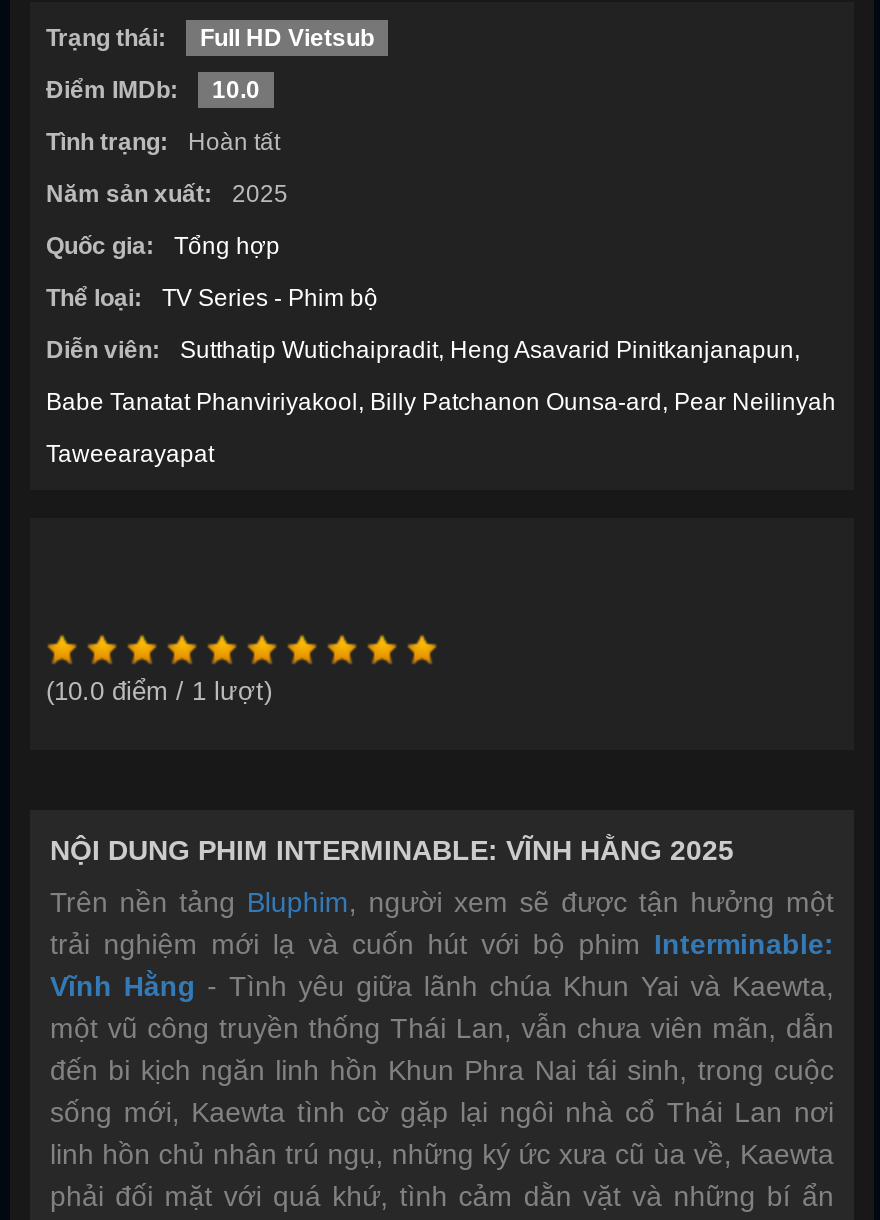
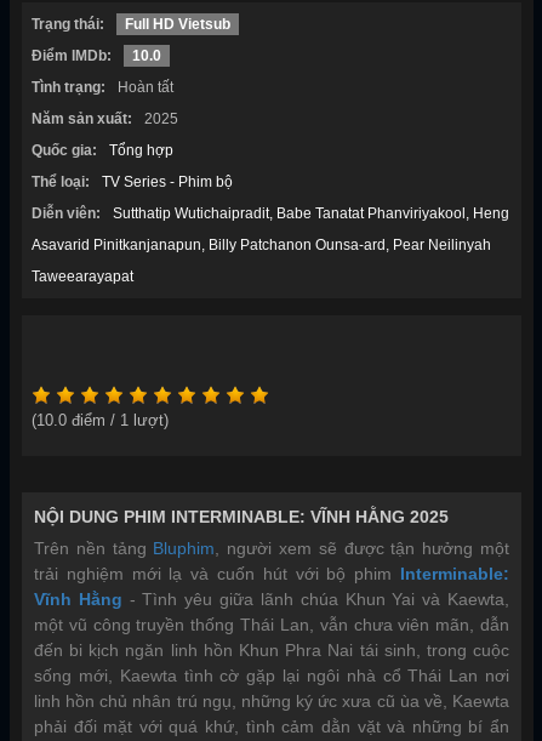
[180,336,794,364] Sutthatip Wutichaipradit Heng Asavarid Pinitkanjanapun -> [113,205,509,222] Sutthatip Wutichaipradit Babe Tanatat Phanviriyakool Heng
[46,388,836,416] Babe Tanatat Phanviriyakool Billy Patchanon Ounsa-ard Pear Neilinyah -> [32,237,491,254] Asavarid Pinitkanjanapun Billy Patchanon Ounsa-ard Pear Neilinyah

